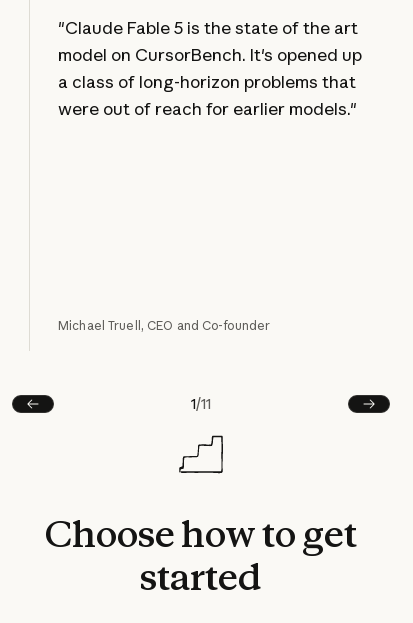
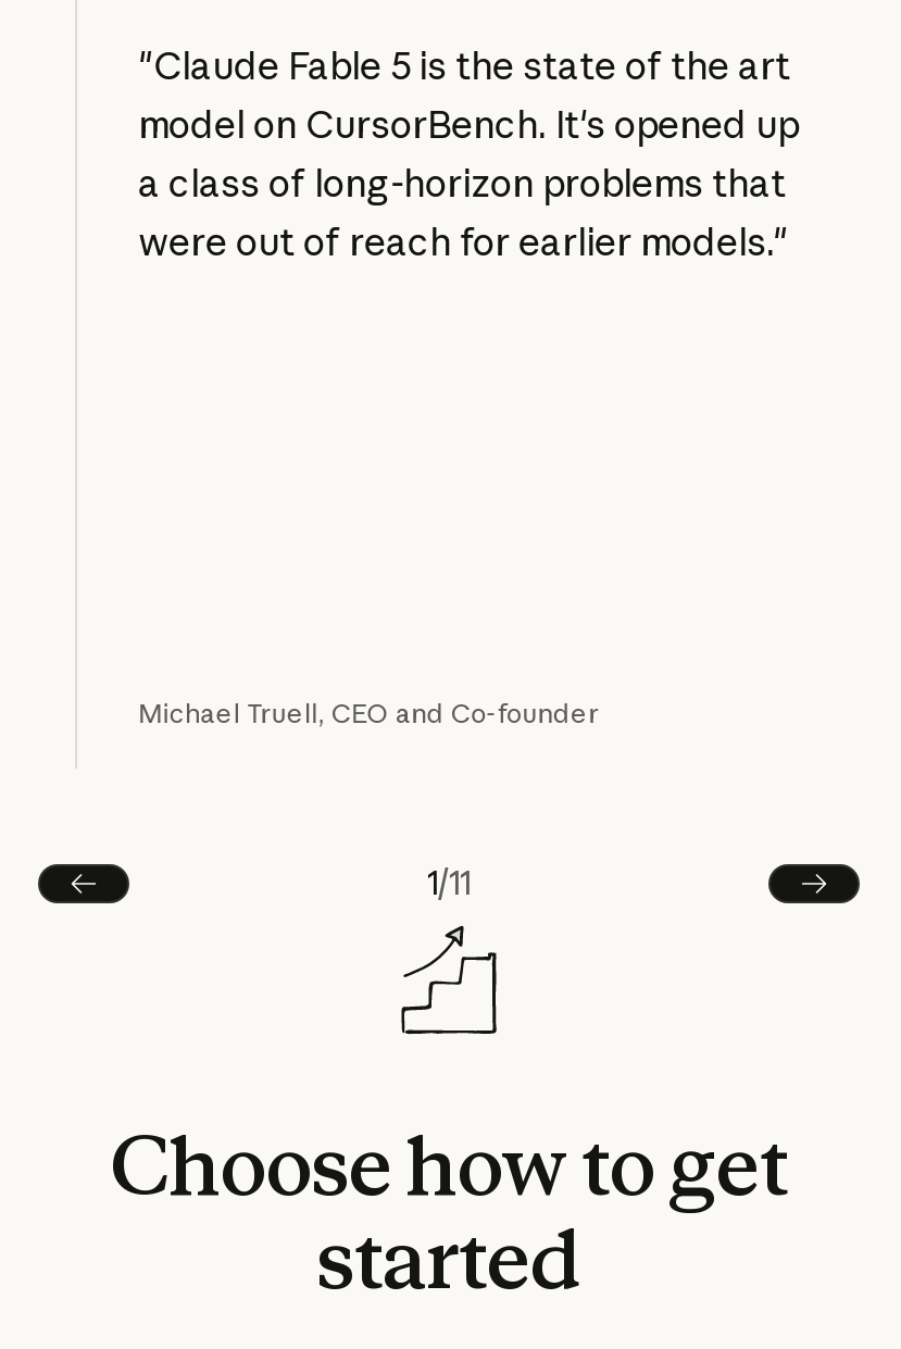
[179,424,223,470] [image] -> [399,923,497,1032] [image]

